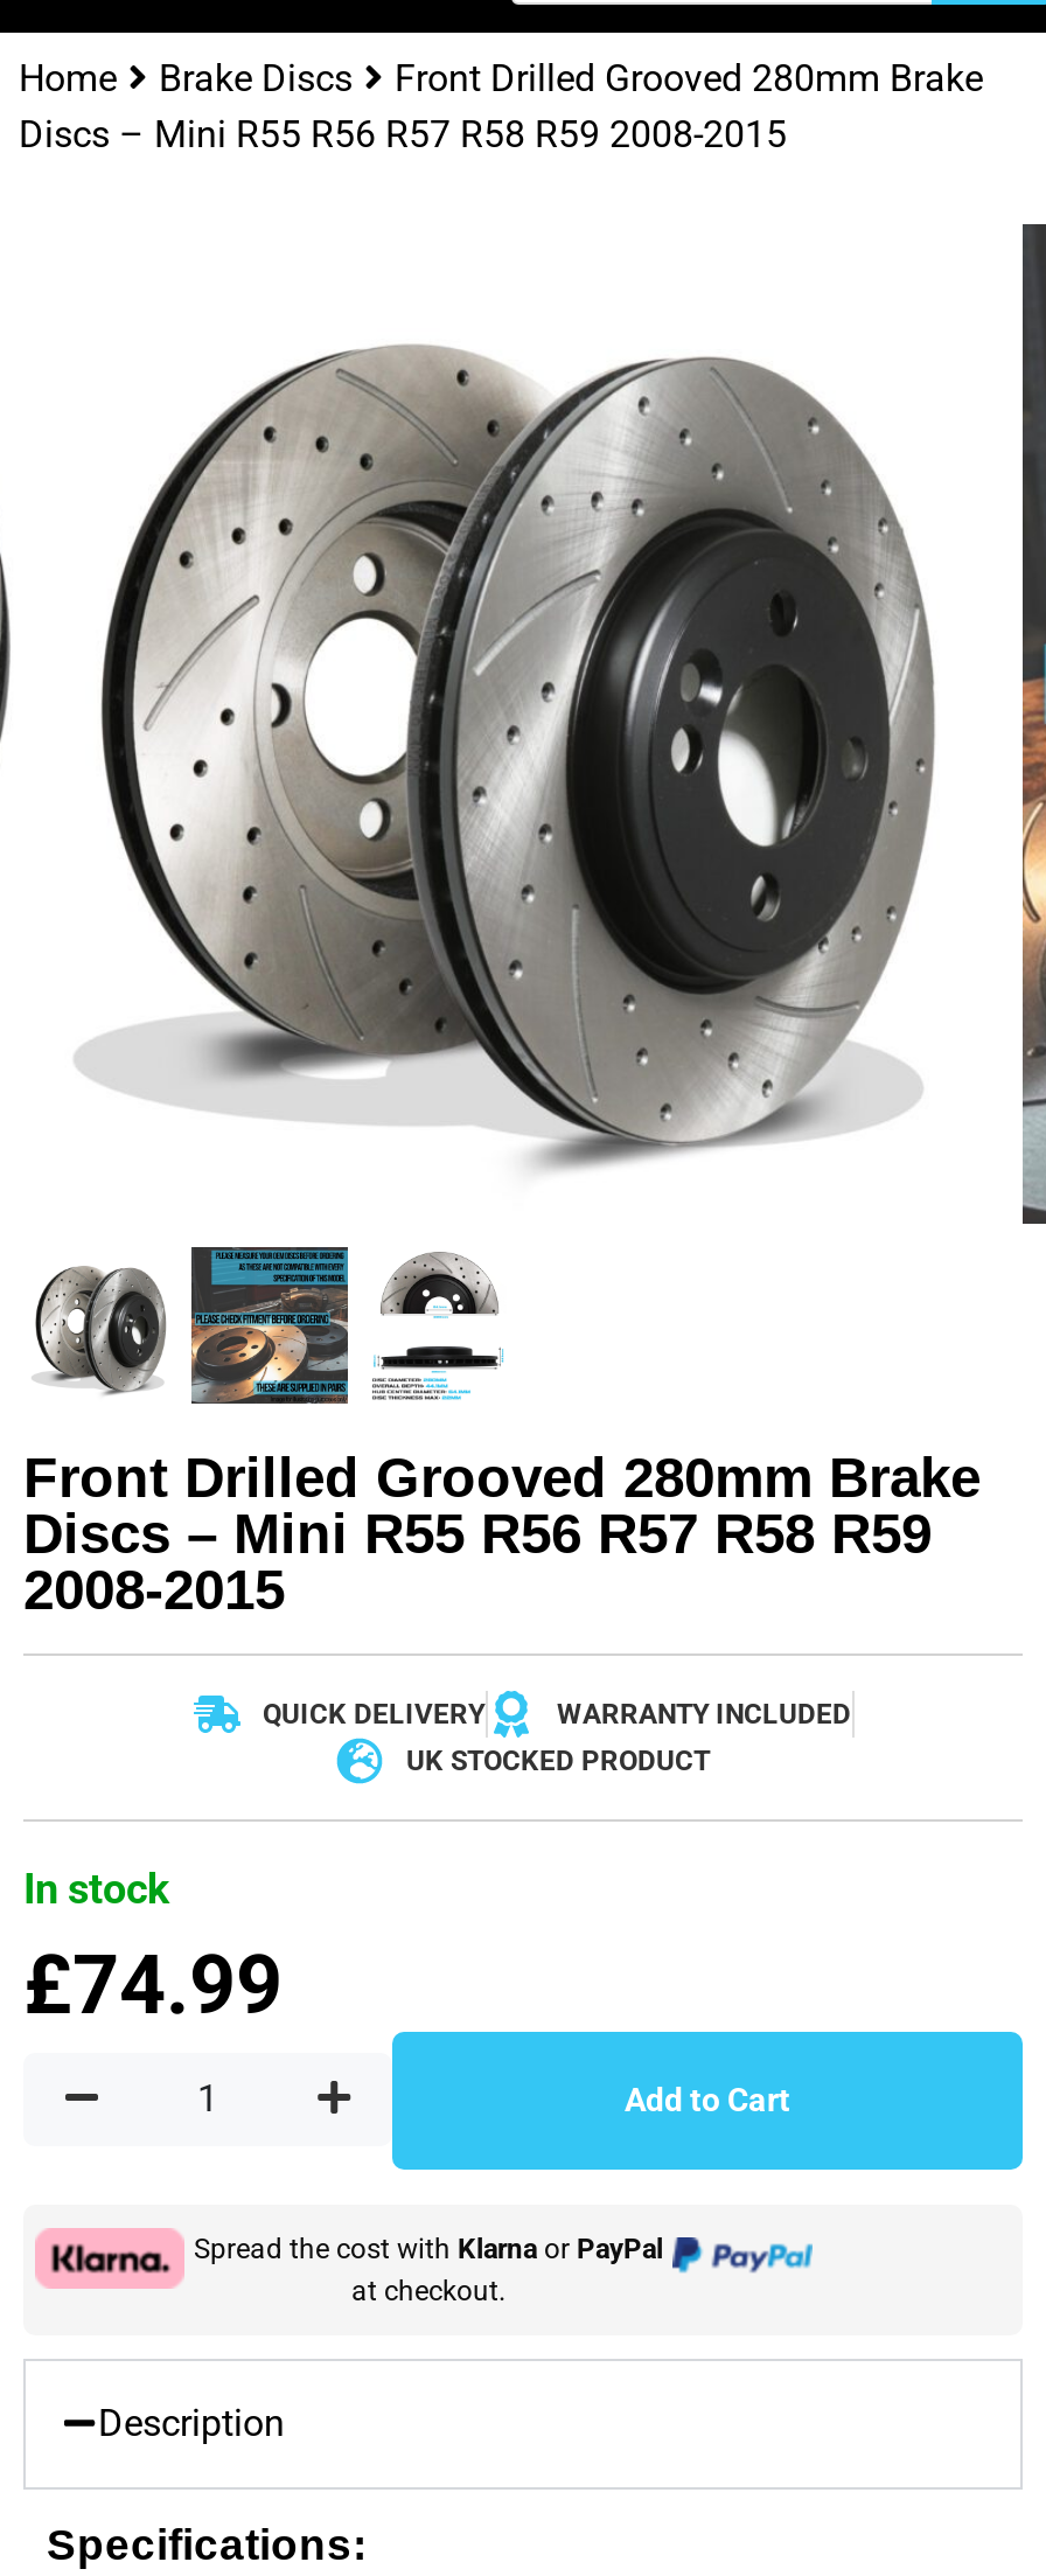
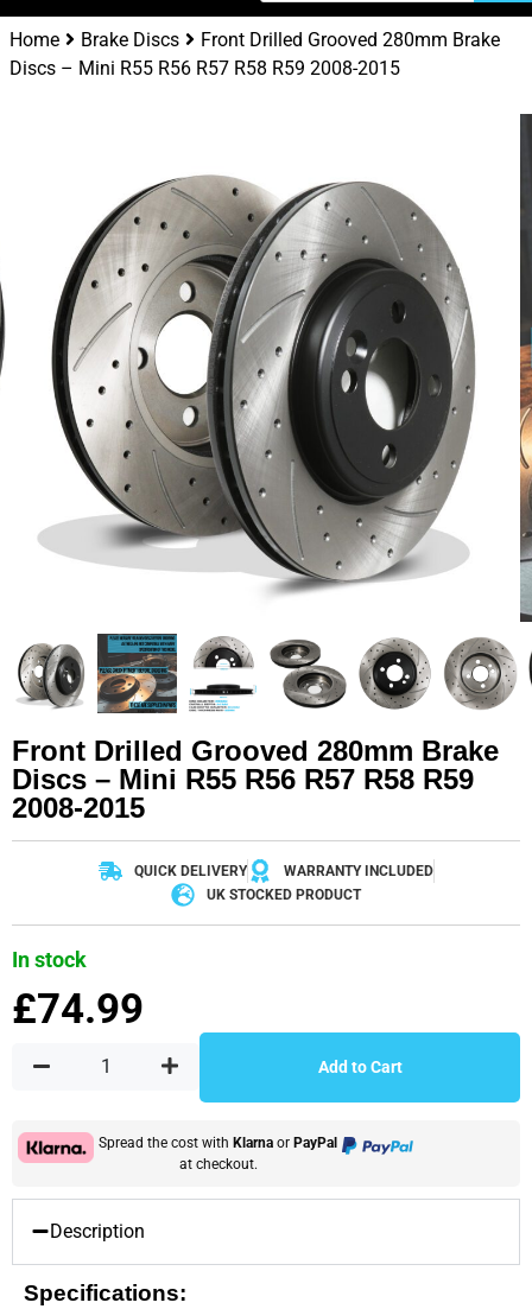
none -> [270,638,347,710] [image]
none -> [359,637,431,710] [image]
none -> [443,636,517,711] [image]

